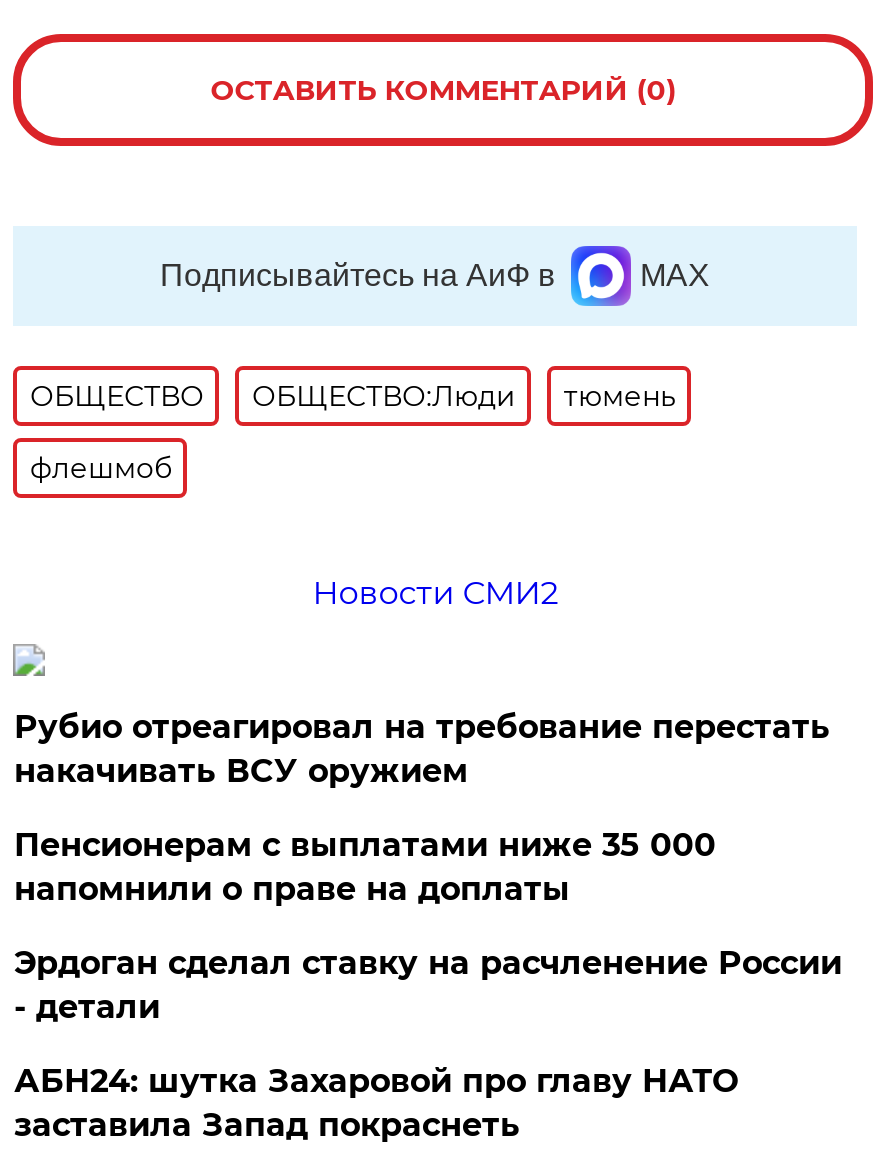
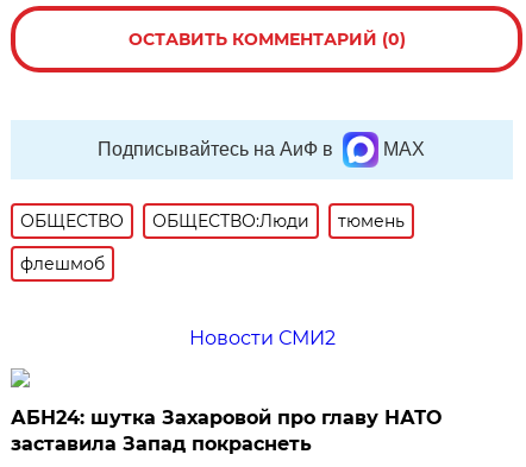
[14,707,842,1025] Рубио отреагировал на требование перестать | накачивать ВСУ оружием | Пенсионерам с выплатами ниже 35 000 | напомнили о праве на доплаты | Эрдоган сделал ставку на расчленение России | - детали -> none

